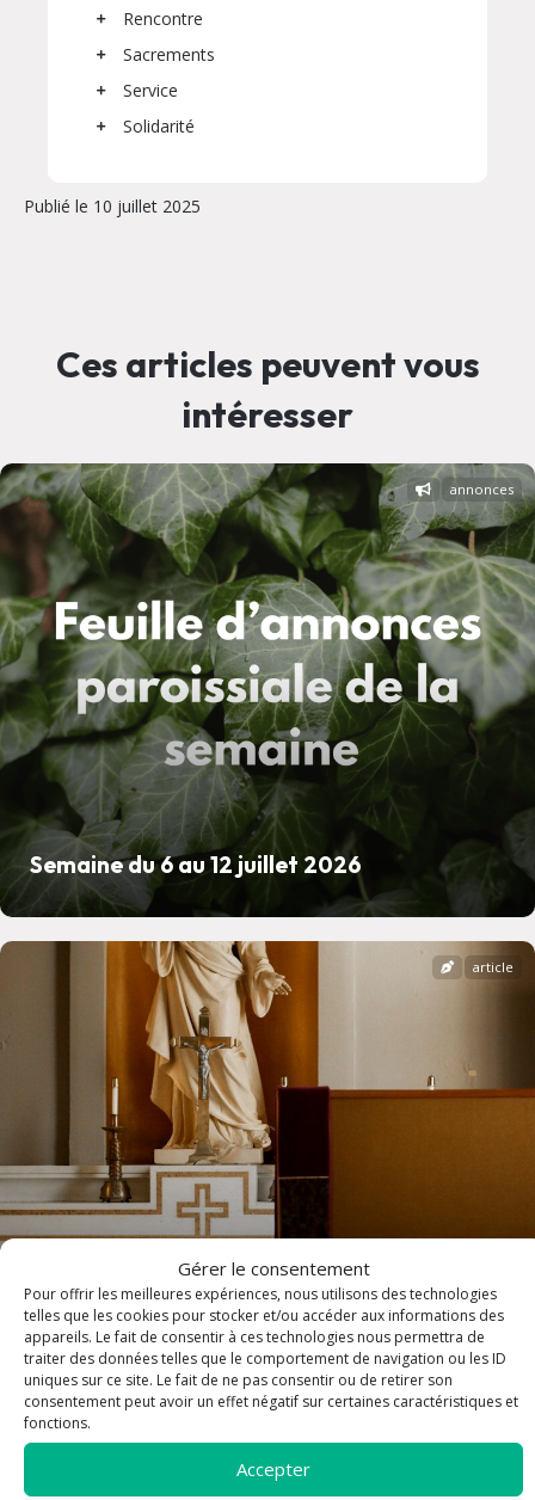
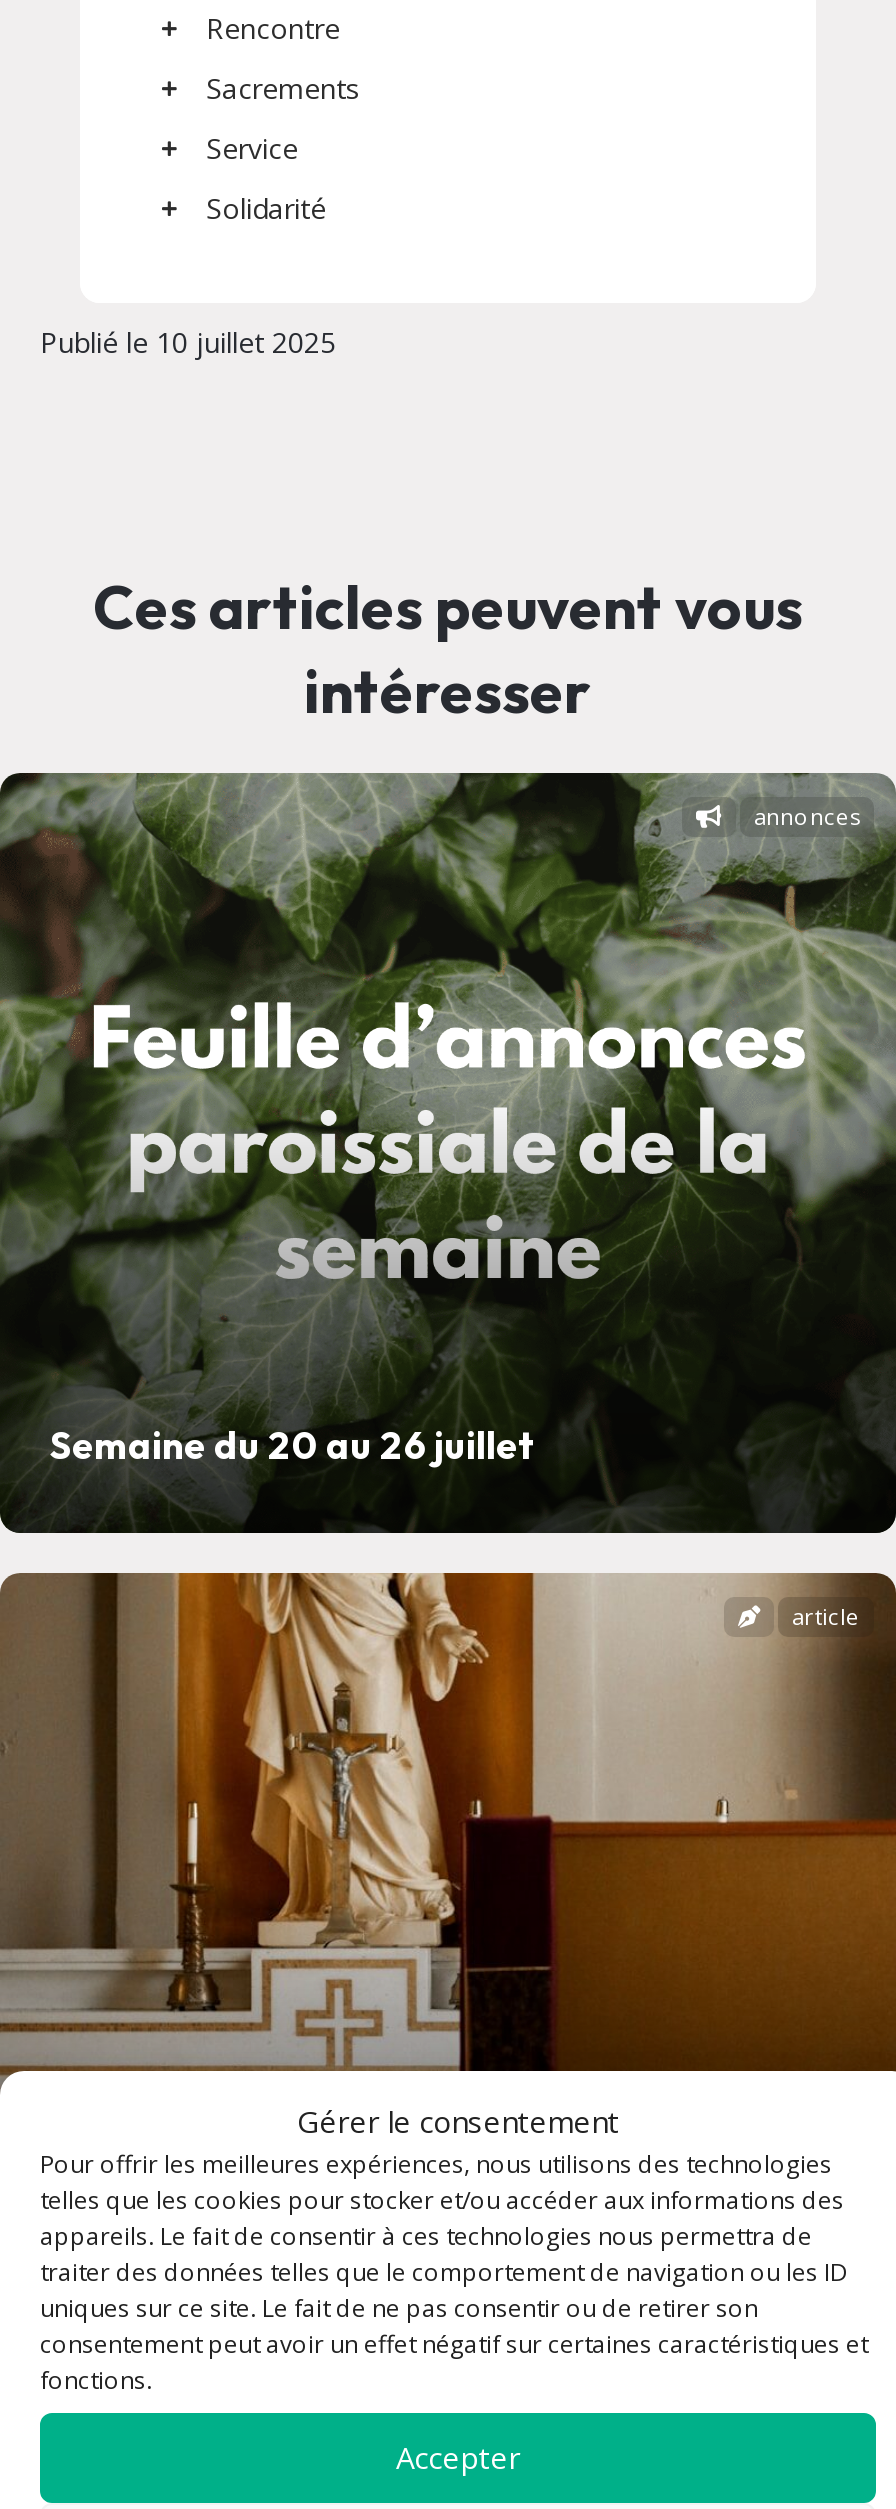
[30,850,361,879] Semaine du 6 au 12 juillet 2026 -> [50,1421,536,1469] Semaine du 20 au 26 juillet

